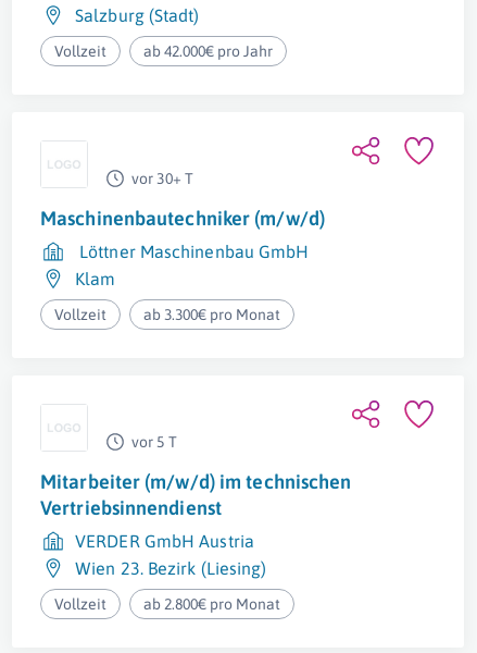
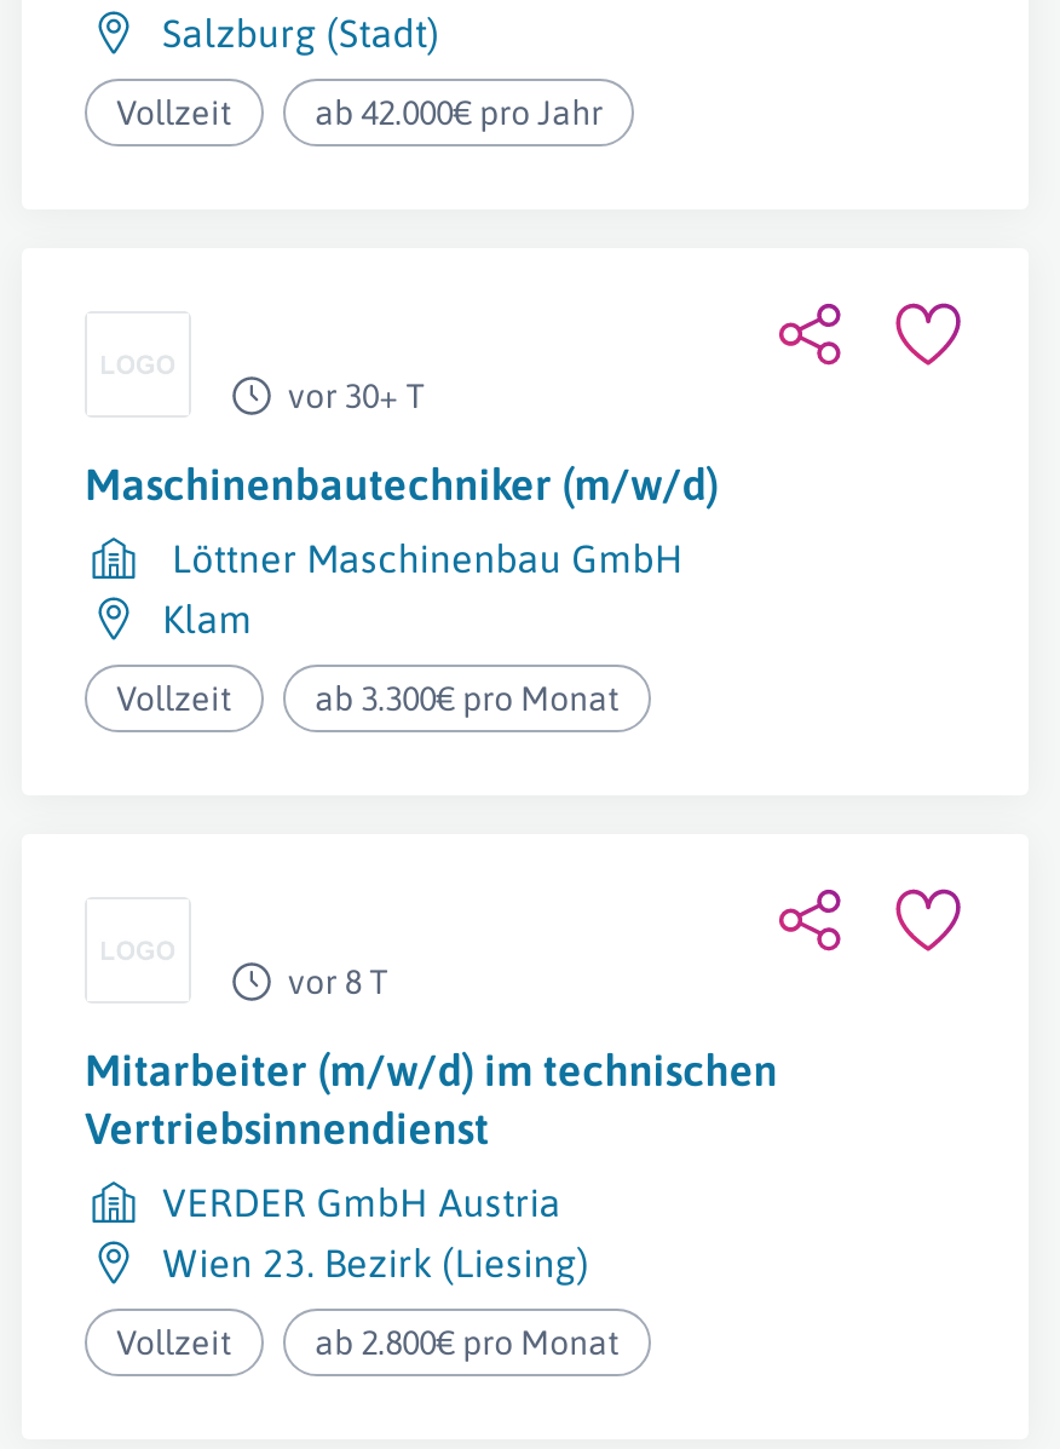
[131,433,177,451] vor 5 T -> [288,962,389,1001] vor 8 T

